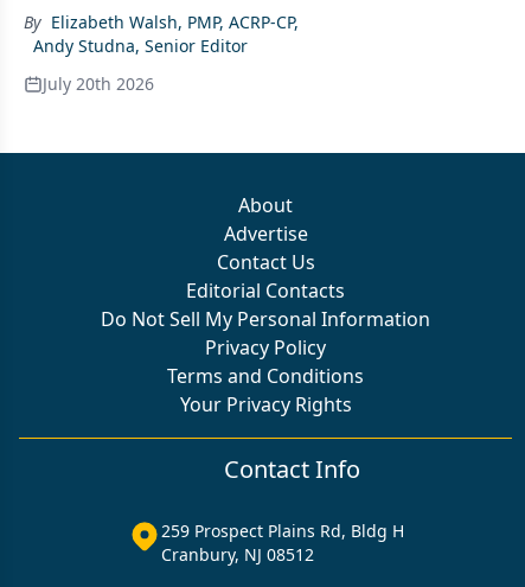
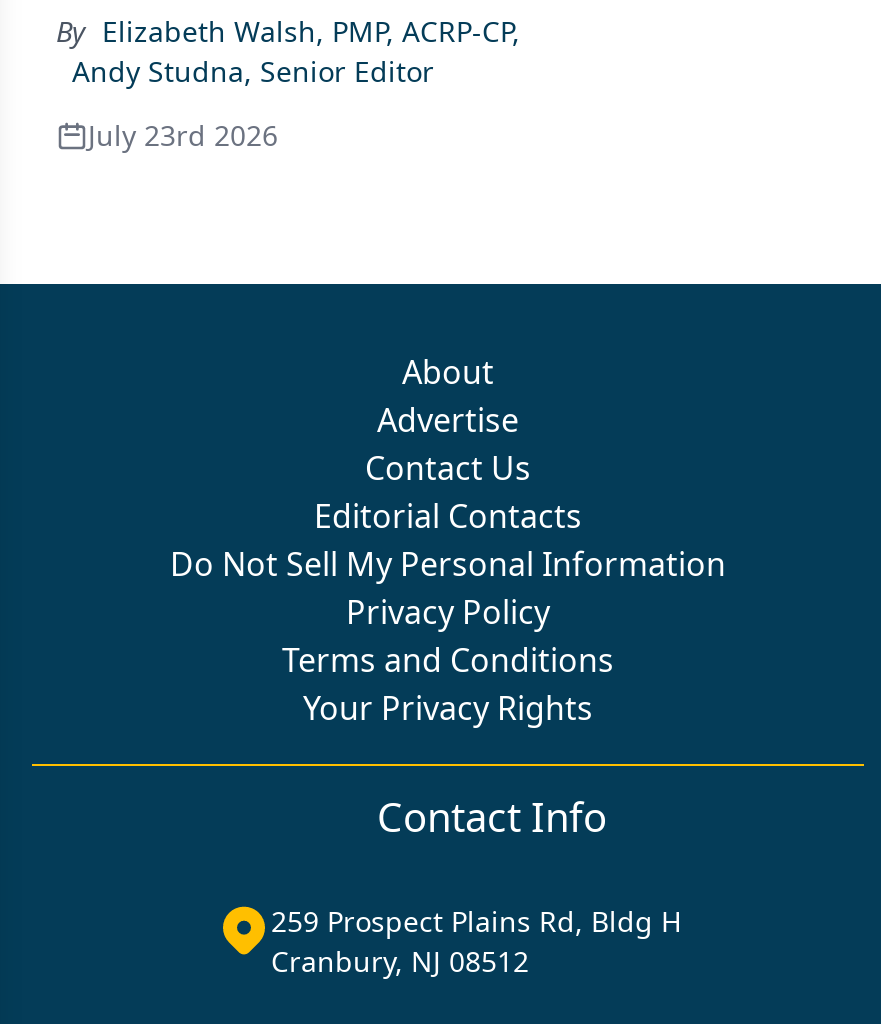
[43,72,154,95] July 20th 2026 -> [88,116,278,154] July 23rd 2026

